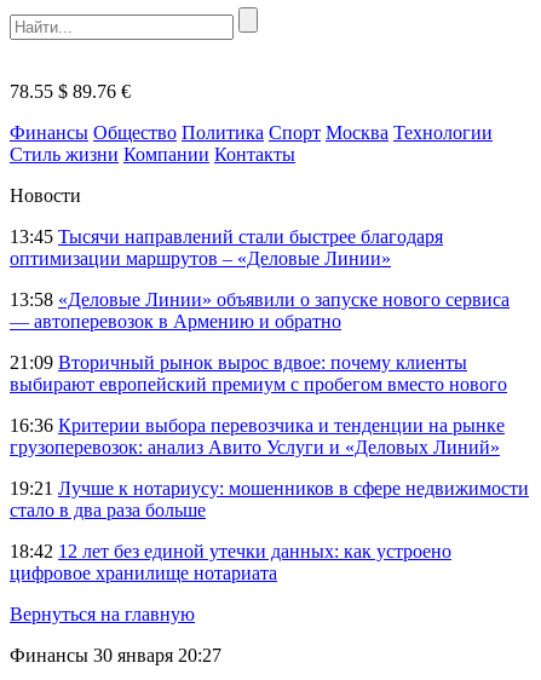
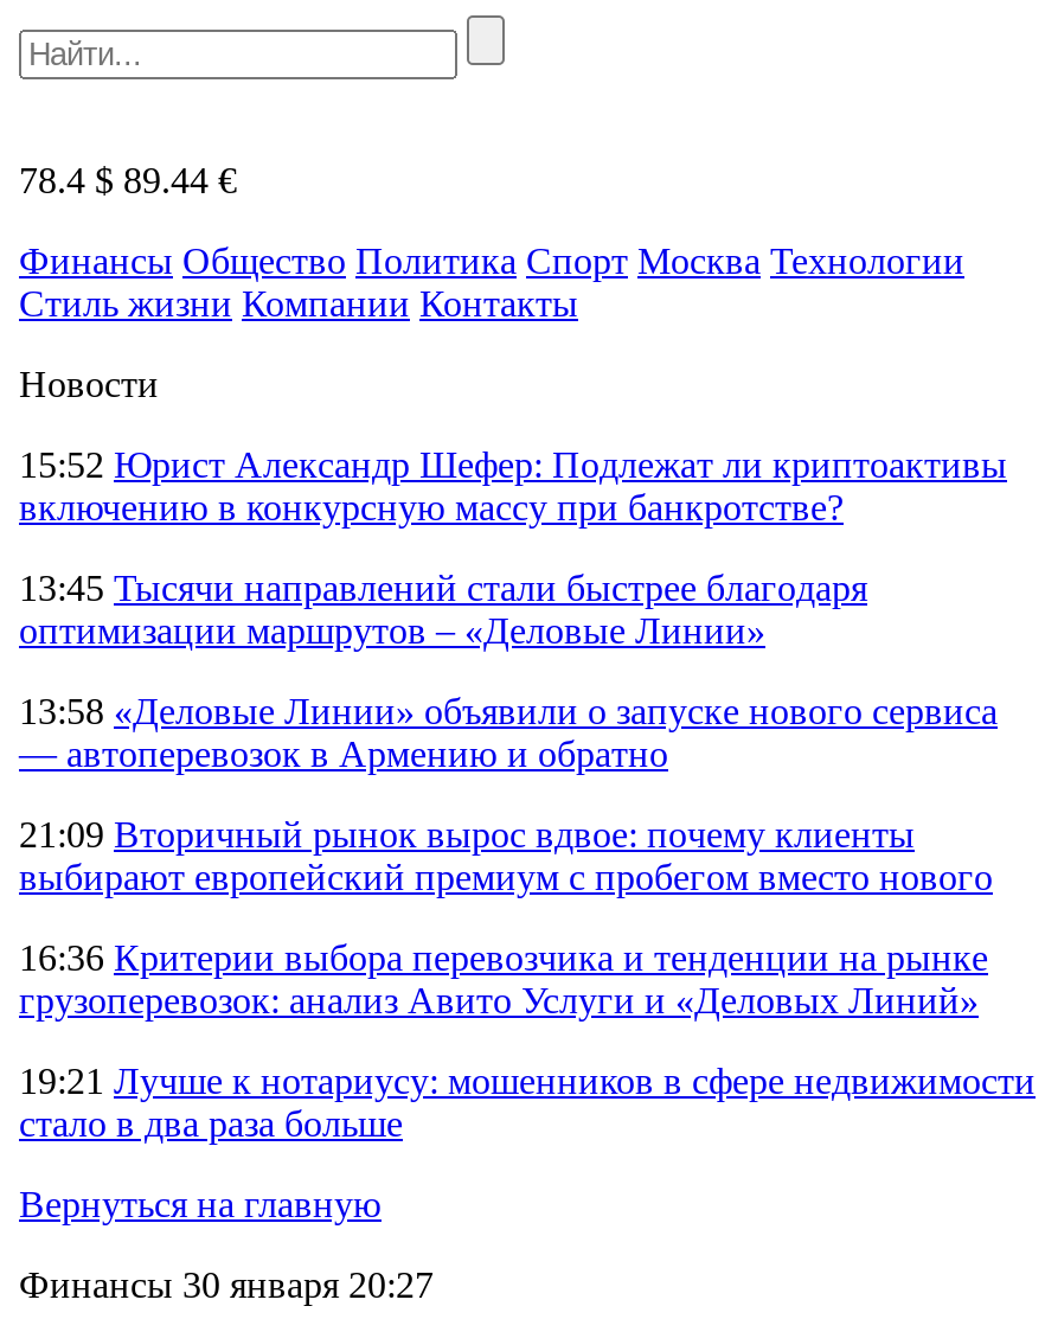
[10,81,131,102] 78.55 $ 89.76 € -> [19,160,237,200] 78.4 $ 89.44 €
none -> [19,444,1007,527] 15:52 Юрист Александр Шефер: Подлежат ли криптоактивы | включению в конкурсную массу при банкротстве?
moved [10,226,529,520] -> [19,568,1036,1144]: 13:45 Тысячи направлений стали быстрее благодаря | оптимизации маршрутов – «Деловые Линии» | 13:58 «Деловые Линии» объявили о запуске нового сервиса | ... | 19:21 Лучше к нотариусу: мошенников в сфере недвижимости | стало в два раза больше
[10,541,451,583] 18:42 12 лет без единой утечки данных: как устроено | цифровое хранилище нотариата -> none

